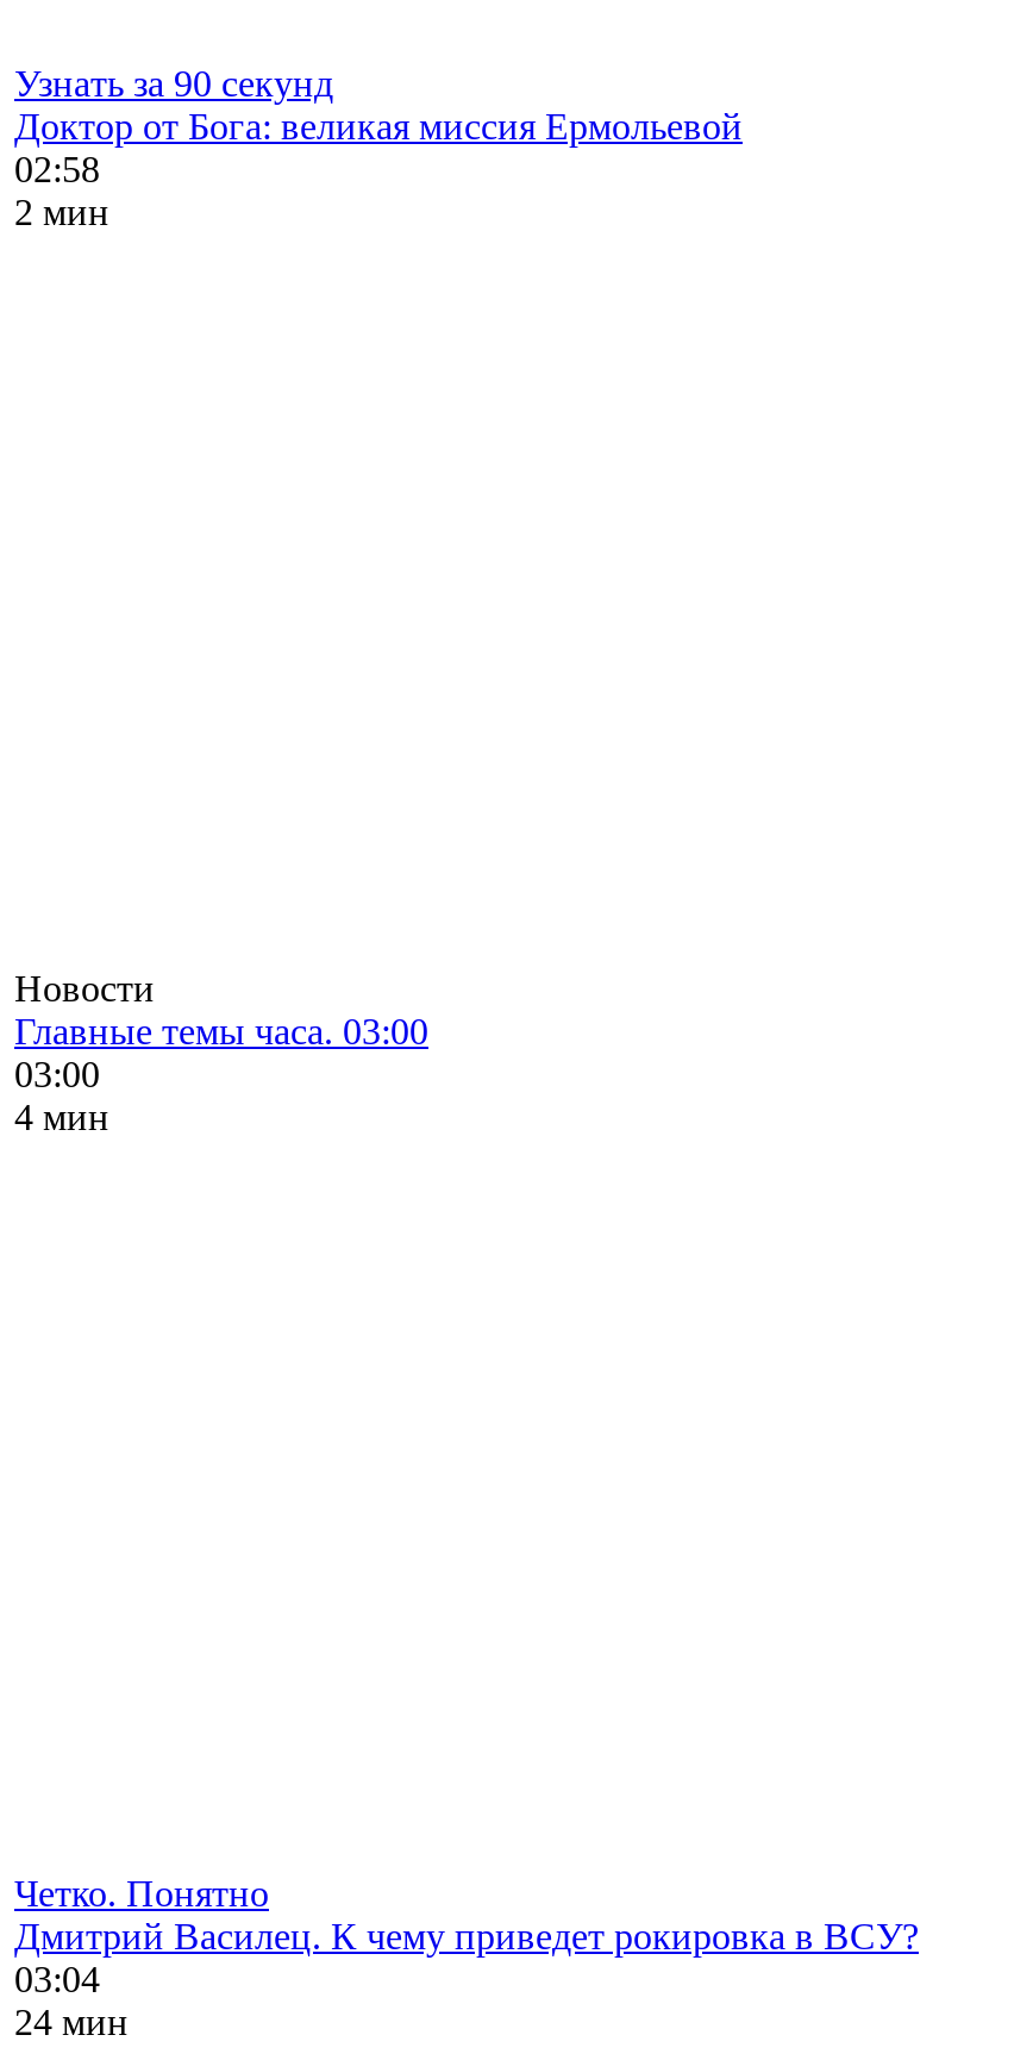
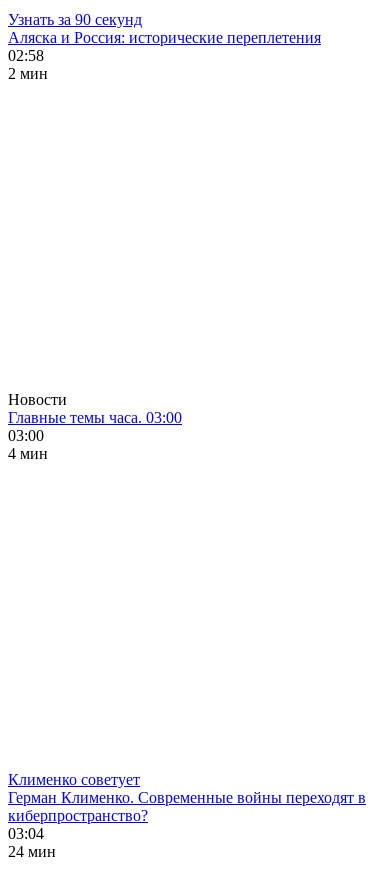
[14,106,743,146] Доктор от Бога: великая миссия Ермольевой -> [8,29,321,46] Аляска и Россия: исторические переплетения
[14,1873,919,1956] Четко. Понятно | Дмитрий Василец. К чему приведет рокировка в ВСУ? -> [8,771,366,824] Клименко советует | Герман Клименко. Современные войны переходят в | киберпространство?

